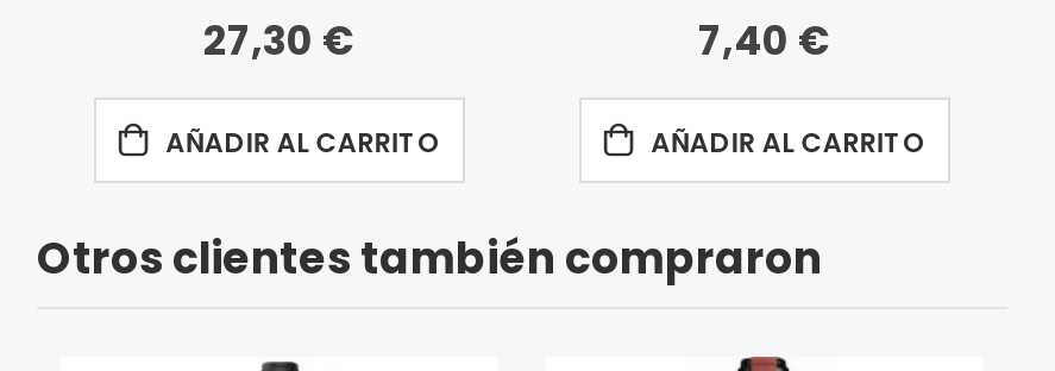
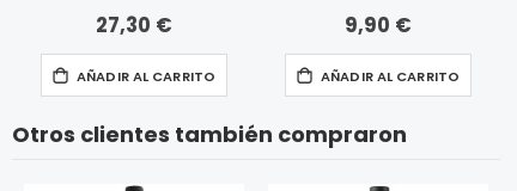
[698,12,831,69] 7,40 € -> [345,11,412,40] 9,90 €

